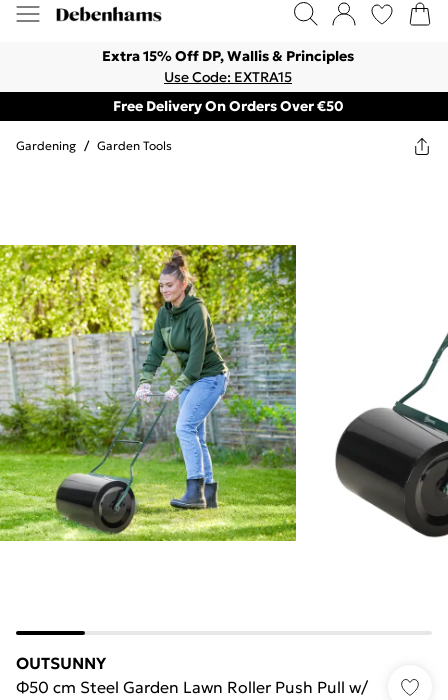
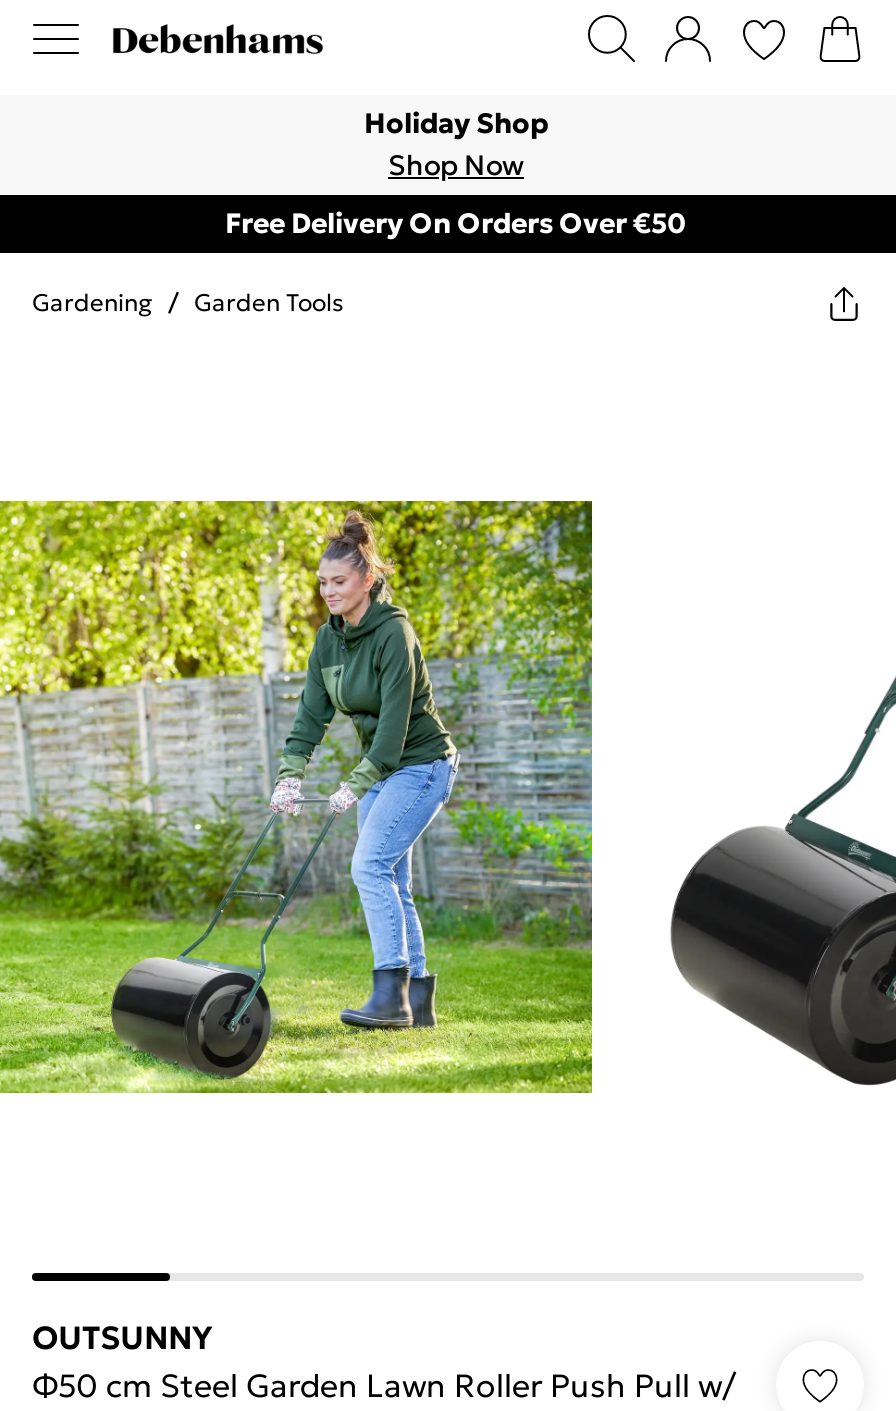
[102,47,354,86] Extra 15% Off DP, Wallis & Principles | Use Code: EXTRA15 -> [364,105,548,183] Holiday Shop | Shop Now

